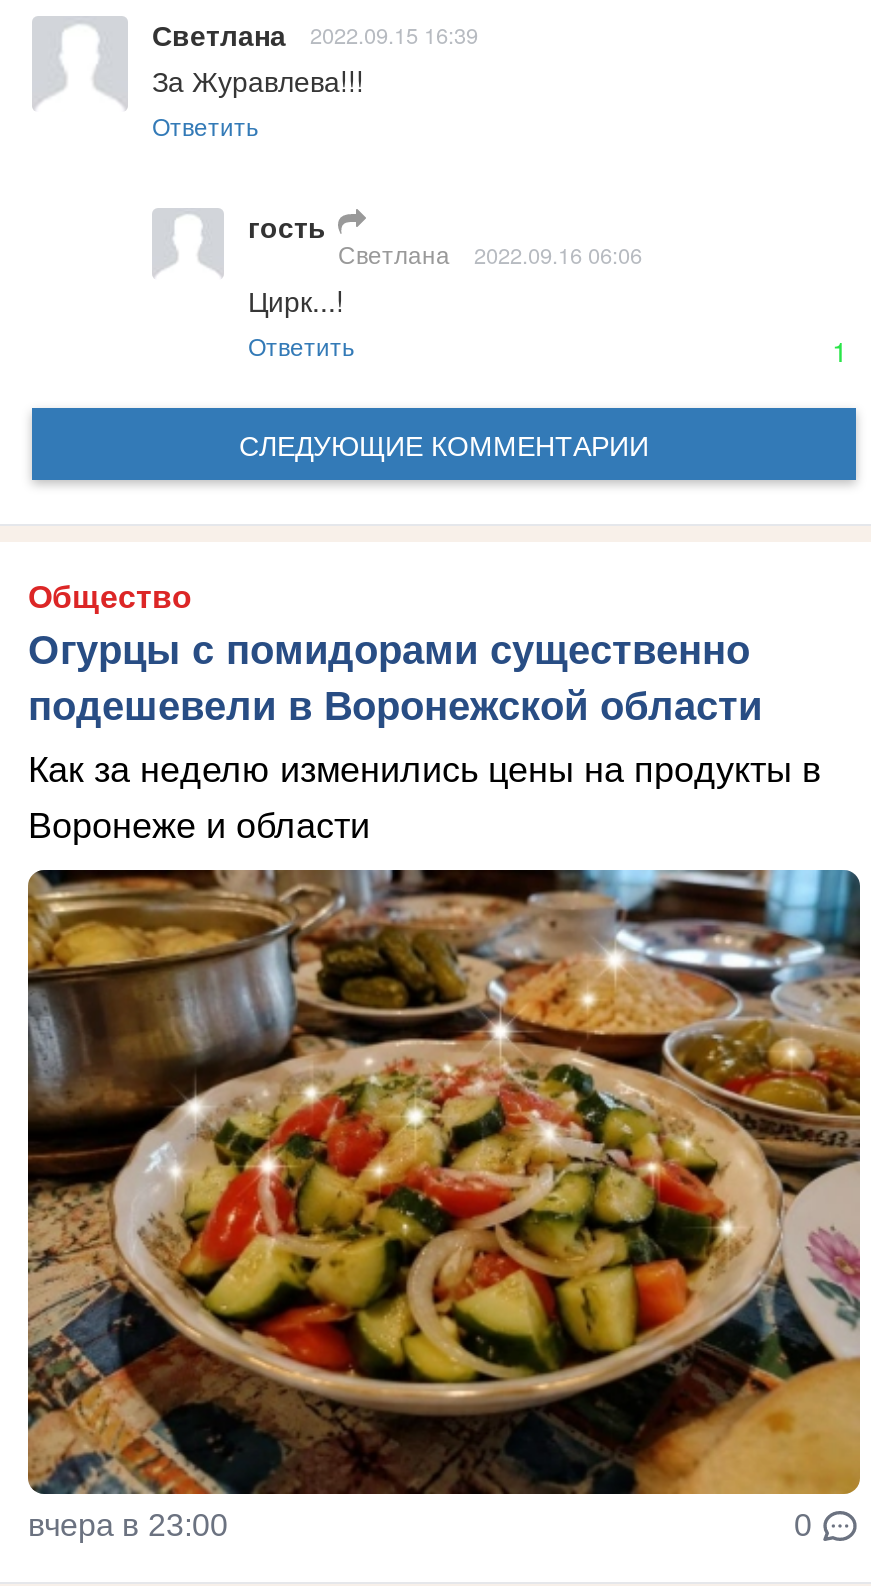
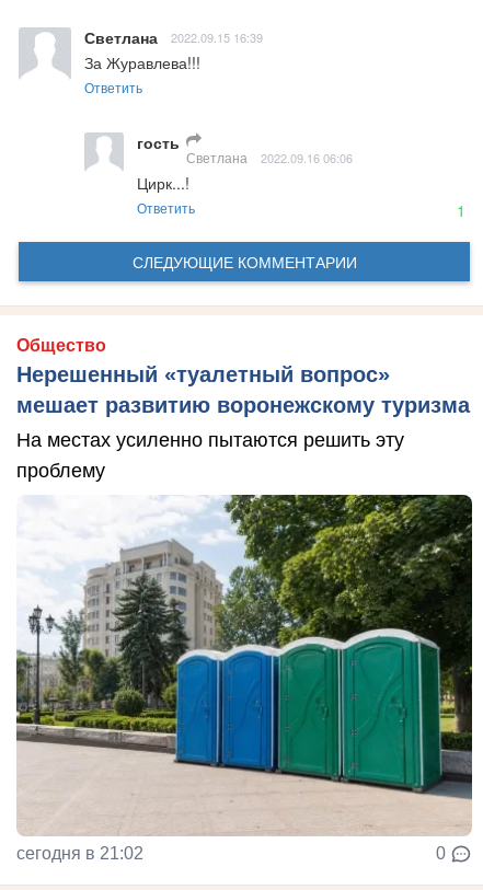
[28,627,762,727] Огурцы с помидорами существенно | подешевели в Воронежской области -> [16,362,470,417] Нерешенный «туалетный вопрос» | мешает развитию воронежскому туризма
[28,749,822,845] Как за неделю изменились цены на продукты в | Воронеже и области -> [16,429,404,481] На местах усиленно пытаются решить эту | проблему
[26,868,862,1541] [image] | вчера в 23:00 -> [15,494,473,862] [image] | сегодня в 21:02

